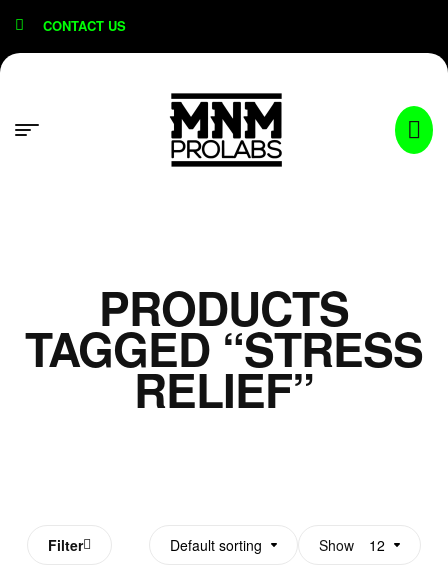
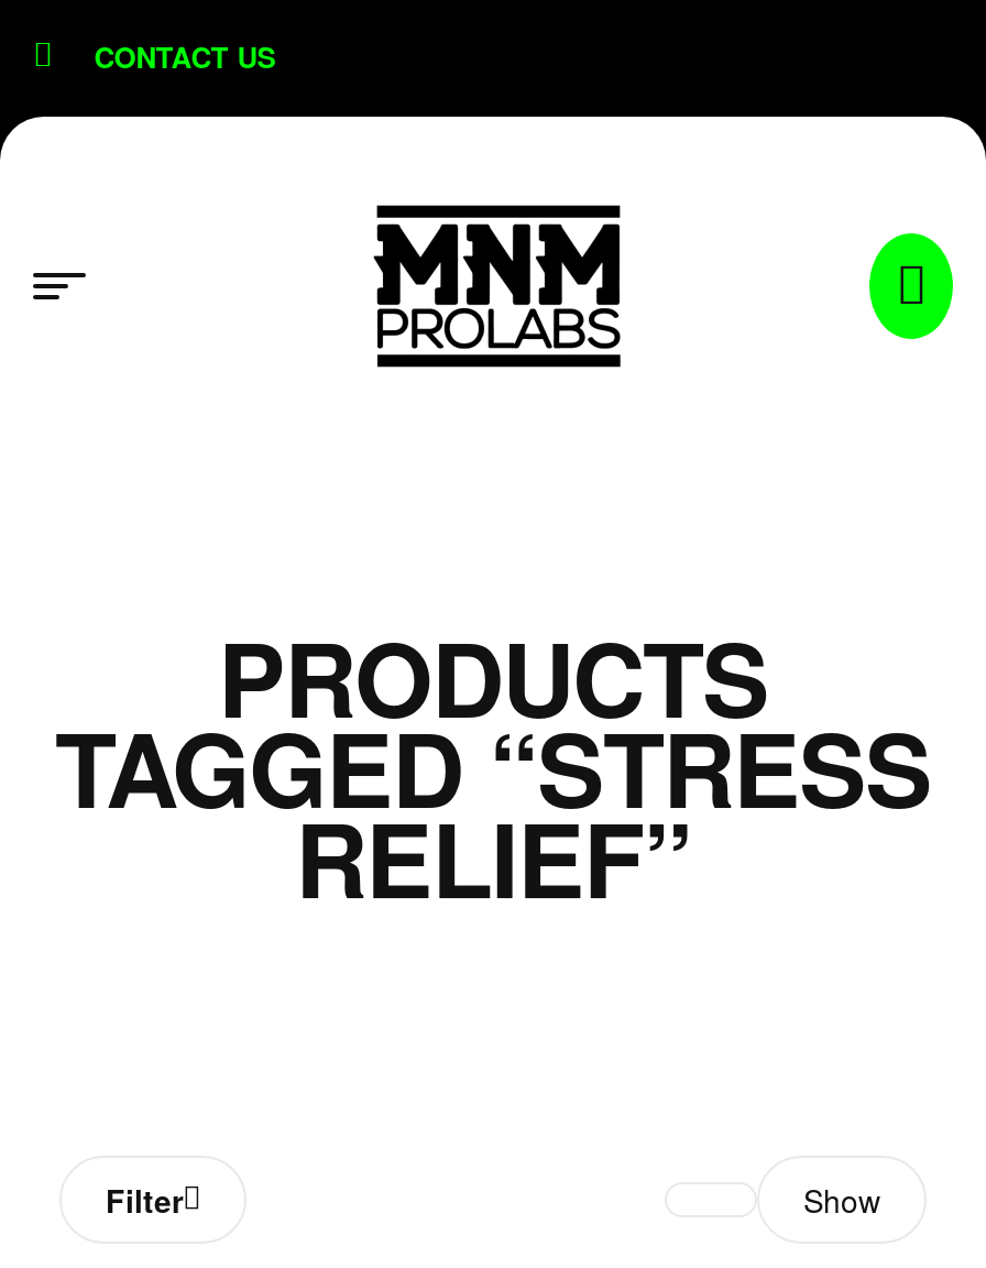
[170,535,262,555] Default sorting -> none
[369,535,385,555] 12 -> none

